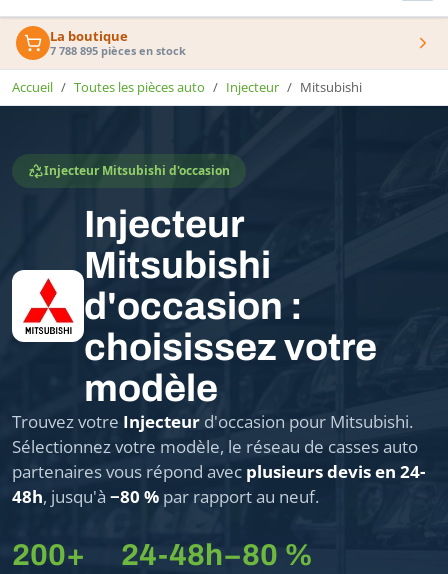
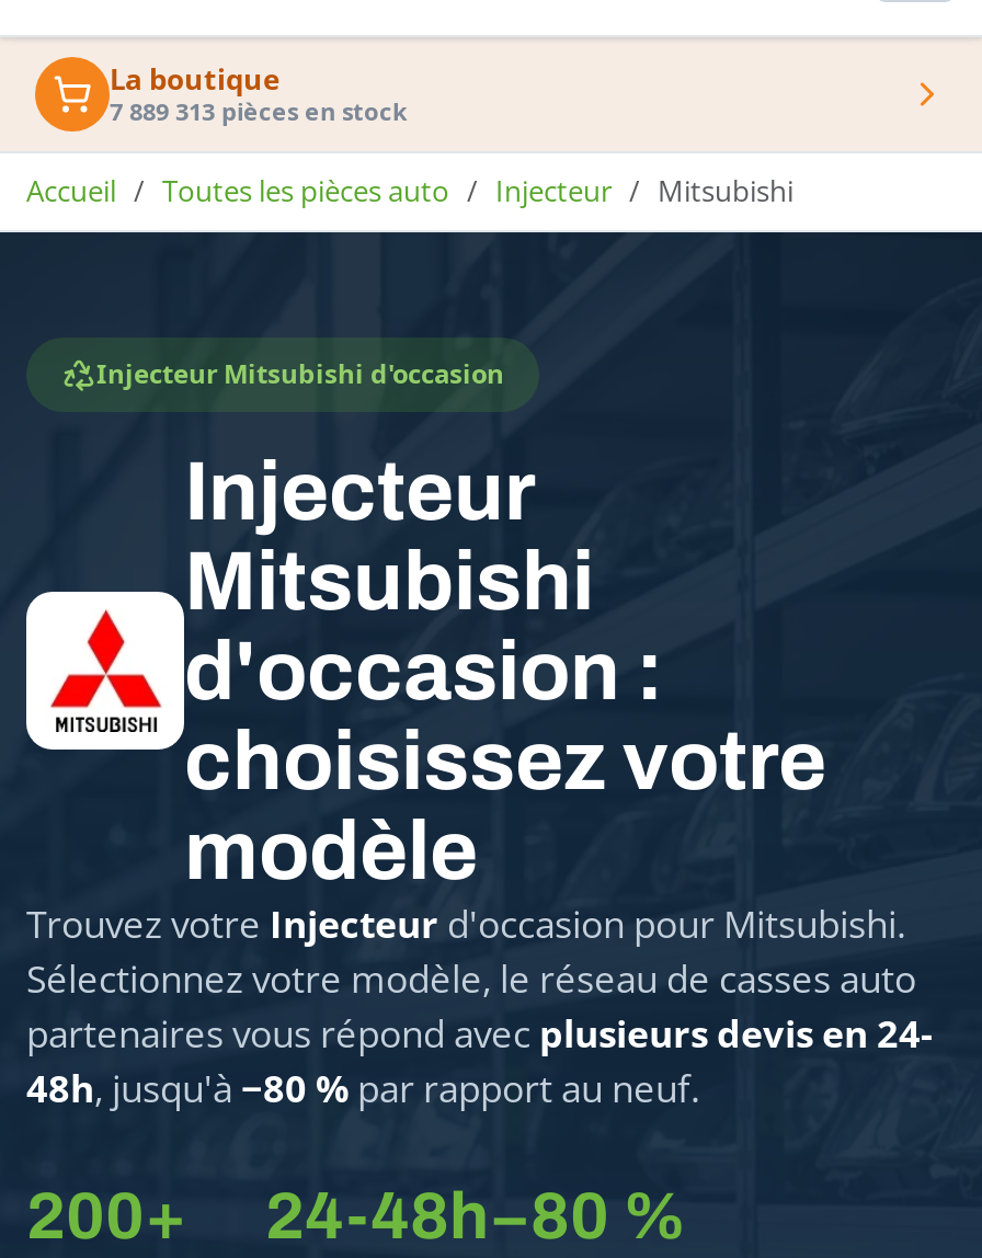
[50,43,186,58] 7 788 895 pièces en stock -> [110,94,408,127] 7 889 313 pièces en stock

